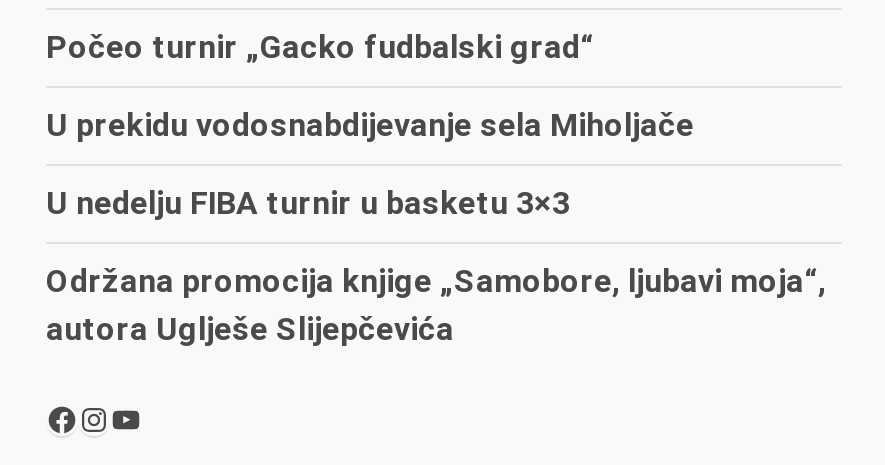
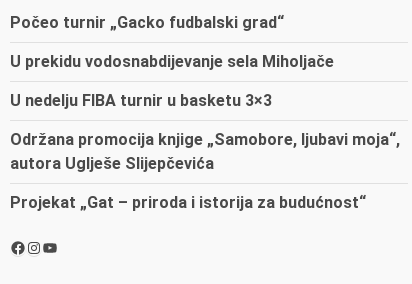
none -> [10,193,366,212] Projekat „Gat – priroda i istorija za budućnost“

